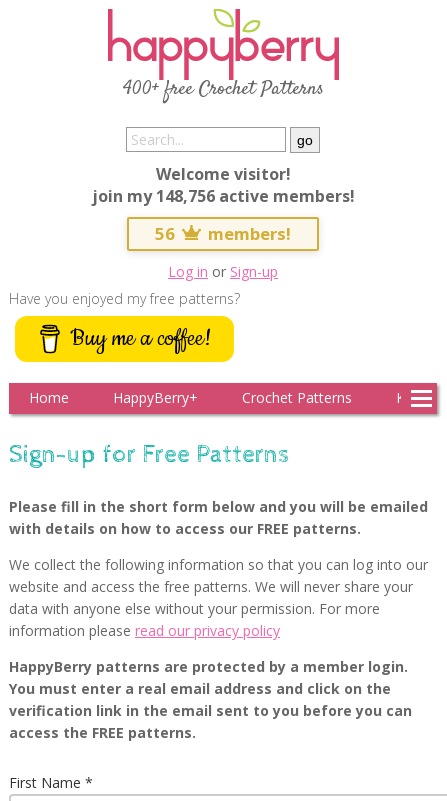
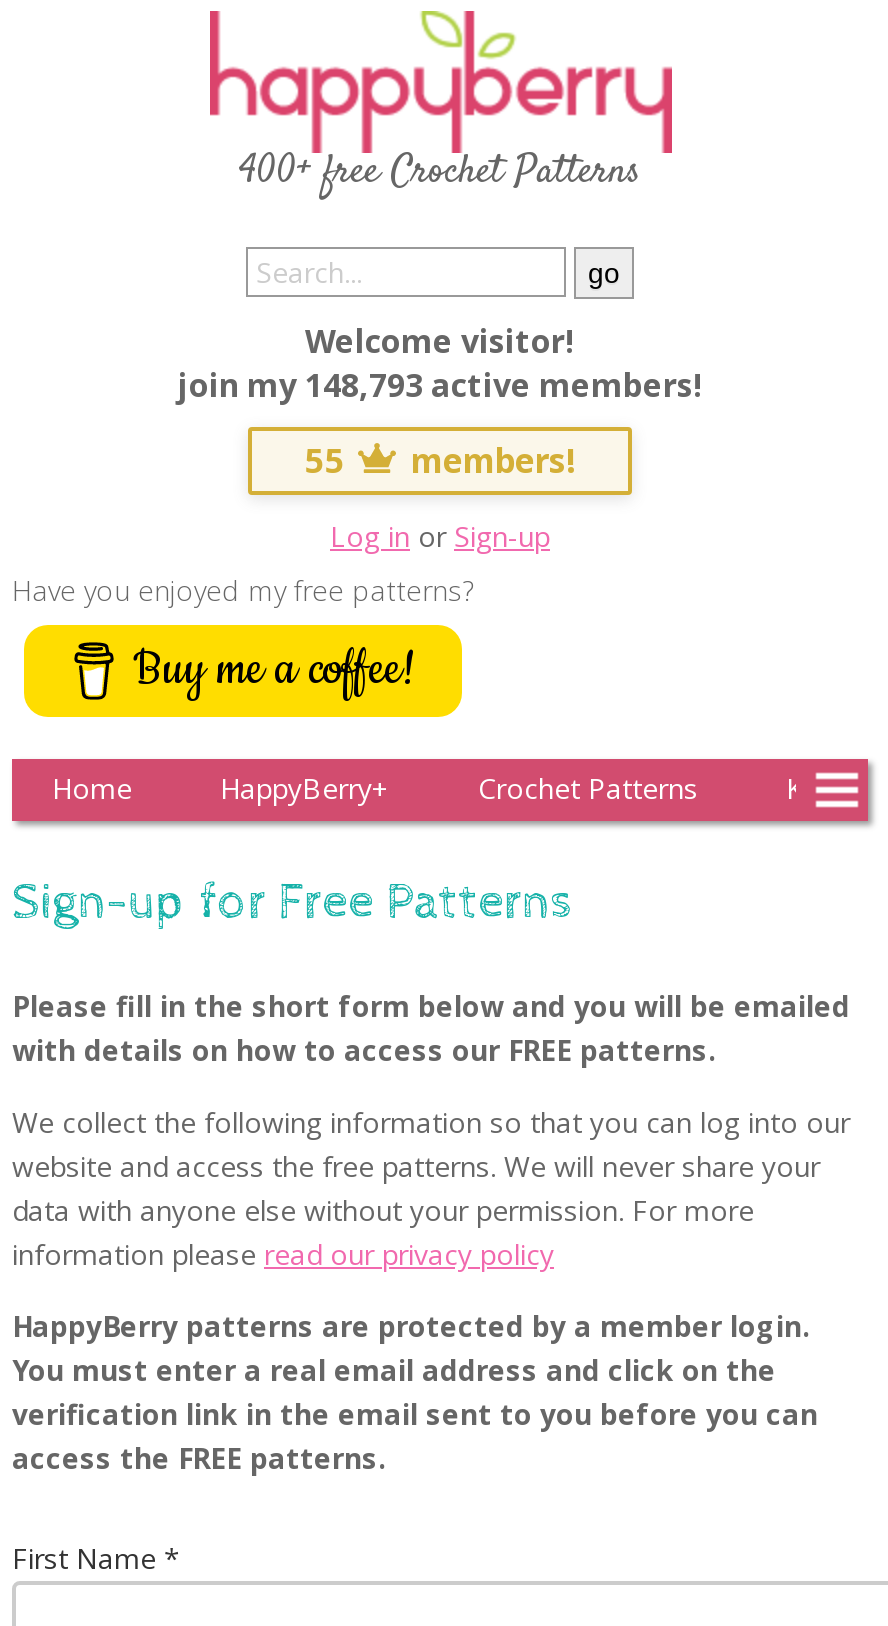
[91,185,354,207] join my 148,756 active members! -> [177,363,703,407] join my 148,793 active members!
[155,222,291,245] 56 members! -> [304,437,576,483] 55 members!

